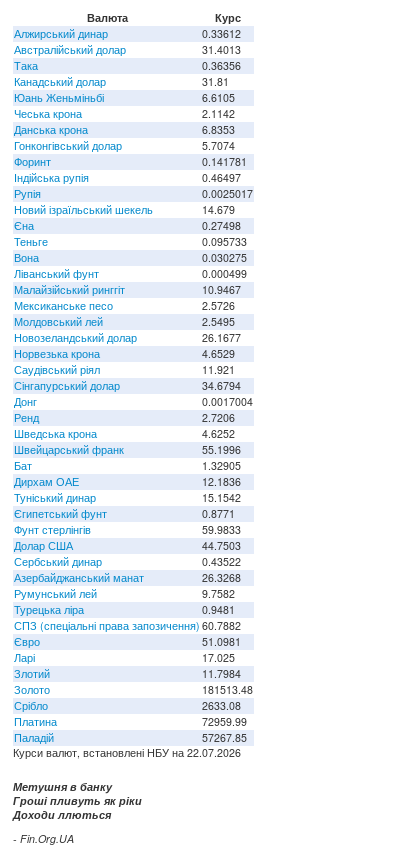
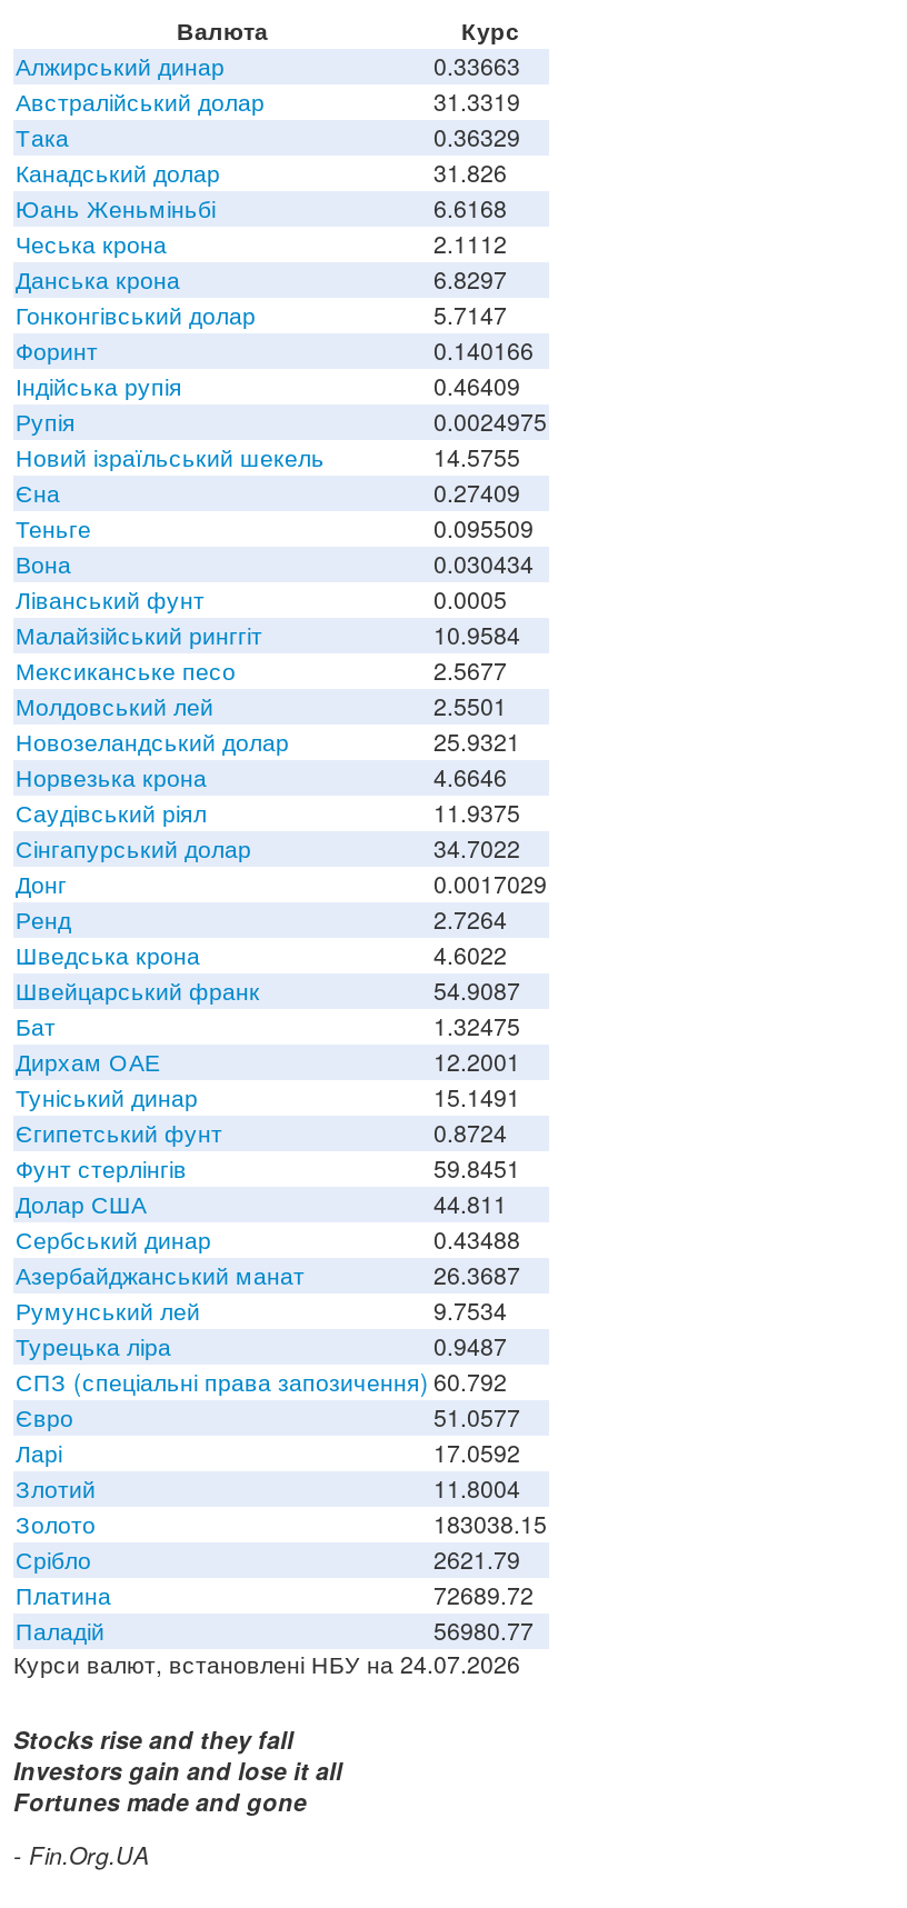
[202,26,241,41] 0.33612 -> [433,49,520,82] 0.33663
[202,42,241,57] 31.4013 -> [433,84,520,118] 31.3319
[202,58,241,73] 0.36356 -> [433,120,520,153] 0.36329
[202,74,229,89] 31.81 -> [433,156,507,189] 31.826
[202,90,235,105] 6.6105 -> [433,191,507,224] 6.6168
[202,106,235,121] 2.1142 -> [433,227,507,260] 2.1112
[202,122,235,137] 6.8353 -> [433,262,507,296] 6.8297
[202,138,235,153] 5.7074 -> [433,298,507,331] 5.7147
[202,154,247,169] 0.141781 -> [433,333,534,367] 0.140166
[202,170,241,185] 0.46497 -> [433,369,520,402] 0.46409
[202,186,253,201] 0.0025017 -> [433,404,547,438] 0.0024975
[202,202,235,217] 14.679 -> [433,440,520,473] 14.5755
[202,218,241,233] 0.27498 -> [433,476,520,509] 0.27409
[202,234,247,249] 0.095733 -> [433,511,534,545] 0.095509
[202,250,247,265] 0.030275 -> [433,547,534,580] 0.030434
[202,266,247,281] 0.000499 -> [433,582,507,616] 0.0005
[202,282,241,297] 10.9467 -> [433,618,520,651] 10.9584
[202,298,235,313] 2.5726 -> [433,653,507,687] 2.5677
[202,314,235,329] 2.5495 -> [433,689,507,722] 2.5501
[202,330,241,345] 26.1677 -> [433,725,520,758] 25.9321
[202,346,235,361] 4.6529 -> [433,760,507,793] 4.6646
[202,362,235,377] 11.921 -> [433,796,520,829] 11.9375
[202,378,241,393] 34.6794 -> [433,831,520,865] 34.7022
[202,394,253,409] 0.0017004 -> [433,867,547,900] 0.0017029
[202,410,235,425] 2.7206 -> [433,902,507,936] 2.7264
[202,426,235,441] 4.6252 -> [433,938,507,971] 4.6022
[202,442,241,457] 55.1996 -> [433,973,520,1007] 54.9087
[202,458,241,473] 1.32905 -> [433,1009,520,1042] 1.32475
[202,474,241,489] 12.1836 -> [433,1045,520,1078] 12.2001
[202,490,241,505] 15.1542 -> [433,1080,520,1113] 15.1491
[202,506,235,521] 0.8771 -> [433,1116,507,1149] 0.8724
[202,522,241,537] 59.9833 -> [433,1151,520,1185] 59.8451
[202,538,241,553] 44.7503 -> [433,1187,507,1220] 44.811
[202,554,241,569] 0.43522 -> [433,1222,520,1256] 0.43488
[202,570,241,585] 26.3268 -> [433,1258,520,1291] 26.3687
[202,586,235,601] 9.7582 -> [433,1293,507,1327] 9.7534
[202,602,235,617] 0.9481 -> [433,1329,507,1362] 0.9487
[14,618,241,633] СПЗ (спеціальні права запозичення) 60.7882 -> [16,1365,507,1398] СПЗ (спеціальні права запозичення) 60.792
[202,634,241,649] 51.0981 -> [433,1400,520,1434] 51.0577
[202,650,235,665] 17.025 -> [433,1436,520,1469] 17.0592
[202,666,241,681] 11.7984 -> [433,1471,520,1505] 11.8004
[202,682,253,697] 181513.48 -> [433,1507,547,1540] 183038.15
[202,698,241,713] 2633.08 -> [433,1542,520,1576] 2621.79
[202,714,247,729] 72959.99 -> [433,1578,534,1611] 72689.72
[13,730,247,760] 57267.85 | Курси валют, встановлені НБУ на 22.07.2026 -> [13,1614,534,1680] 56980.77 | Курси валют, встановлені НБУ на 24.07.2026
[13,779,142,822] Метушня в банку | Гроші пливуть як ріки | Доходи ллються -> [13,1722,342,1818] Stocks rise and they fall | Investors gain and lose it all | Fortunes made and gone

